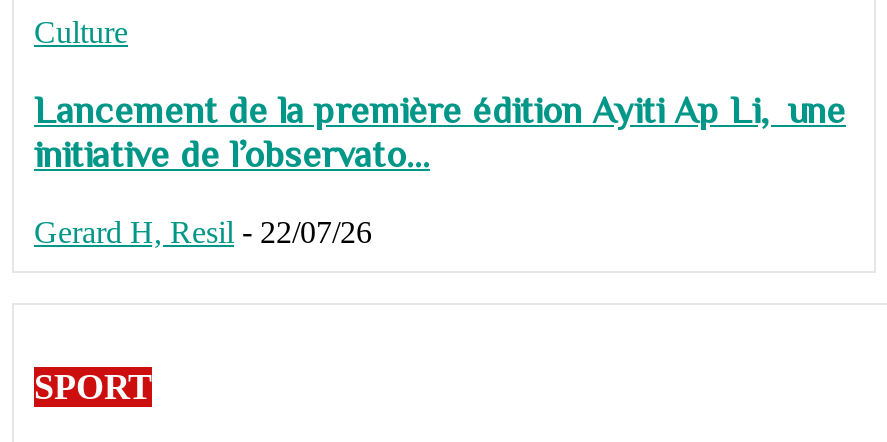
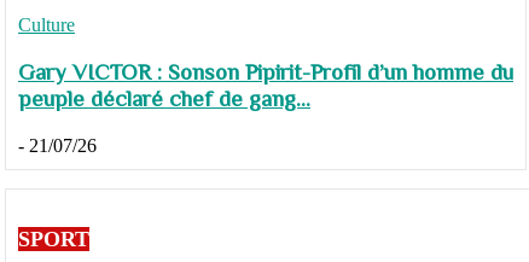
[34,89,846,175] Lancement de la première édition Ayiti Ap Li, une | initiative de l’observato... -> [18,59,513,111] Gary VICTOR : Sonson Pipirit-Profil d’un homme du | peuple déclaré chef de gang...
[34,214,372,248] Gerard H, Resil - 22/07/26 -> [18,135,97,155] - 21/07/26

